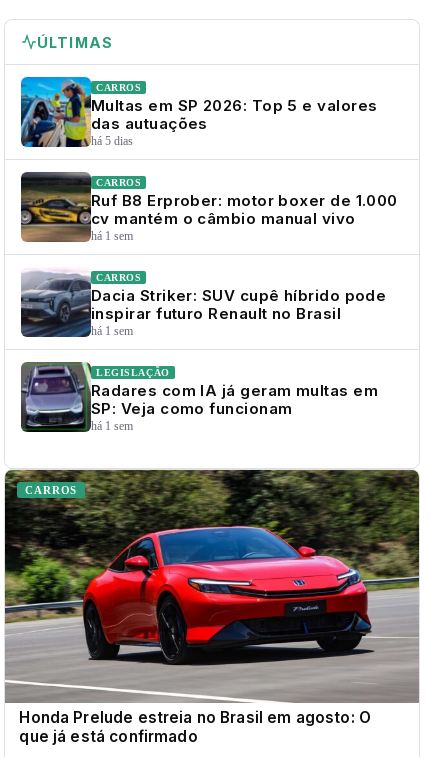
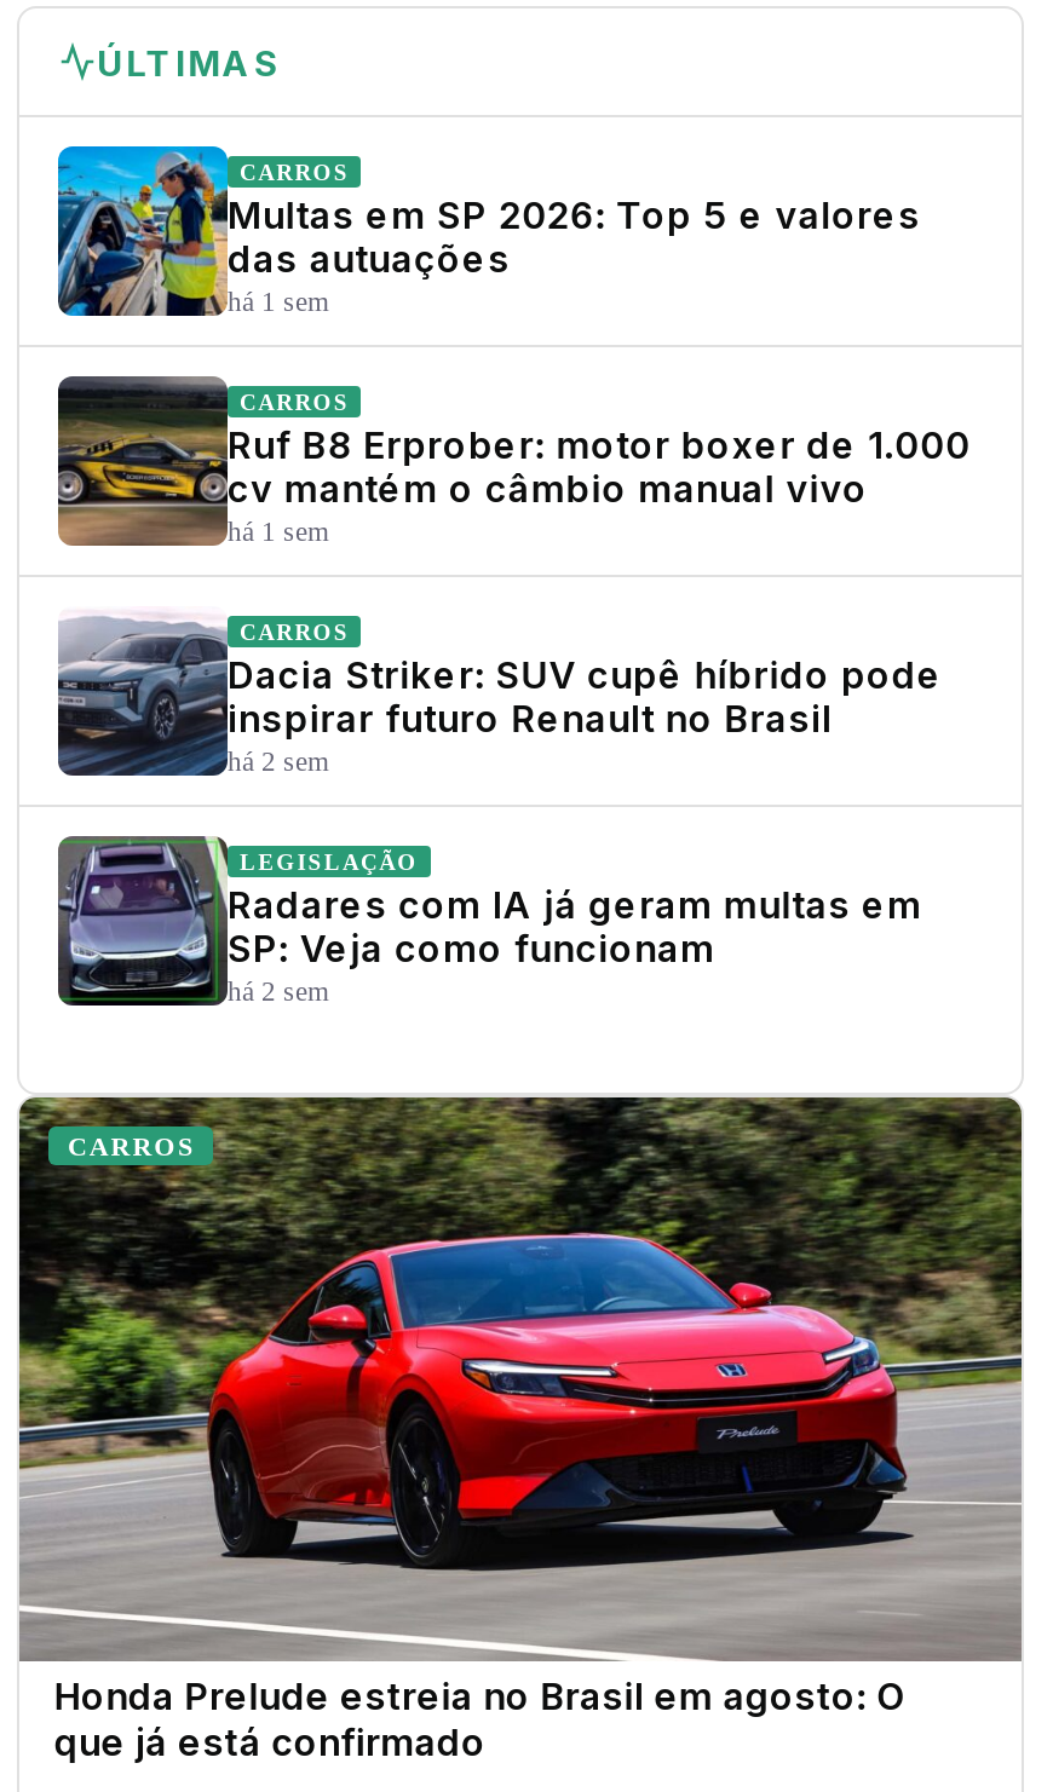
[91,135,133,147] há 5 dias -> [228,287,329,316] há 1 sem
[91,325,133,337] há 1 sem -> [228,747,329,776] há 2 sem
[91,420,133,432] há 1 sem -> [228,977,329,1006] há 2 sem

